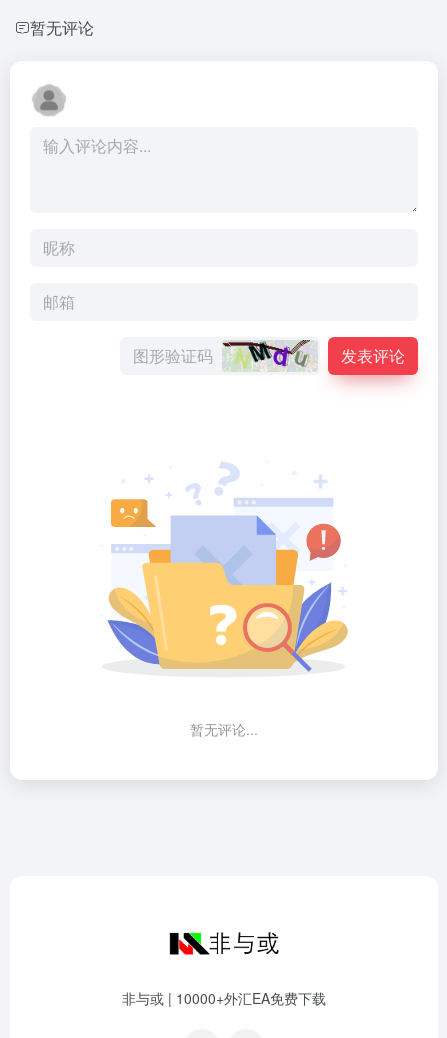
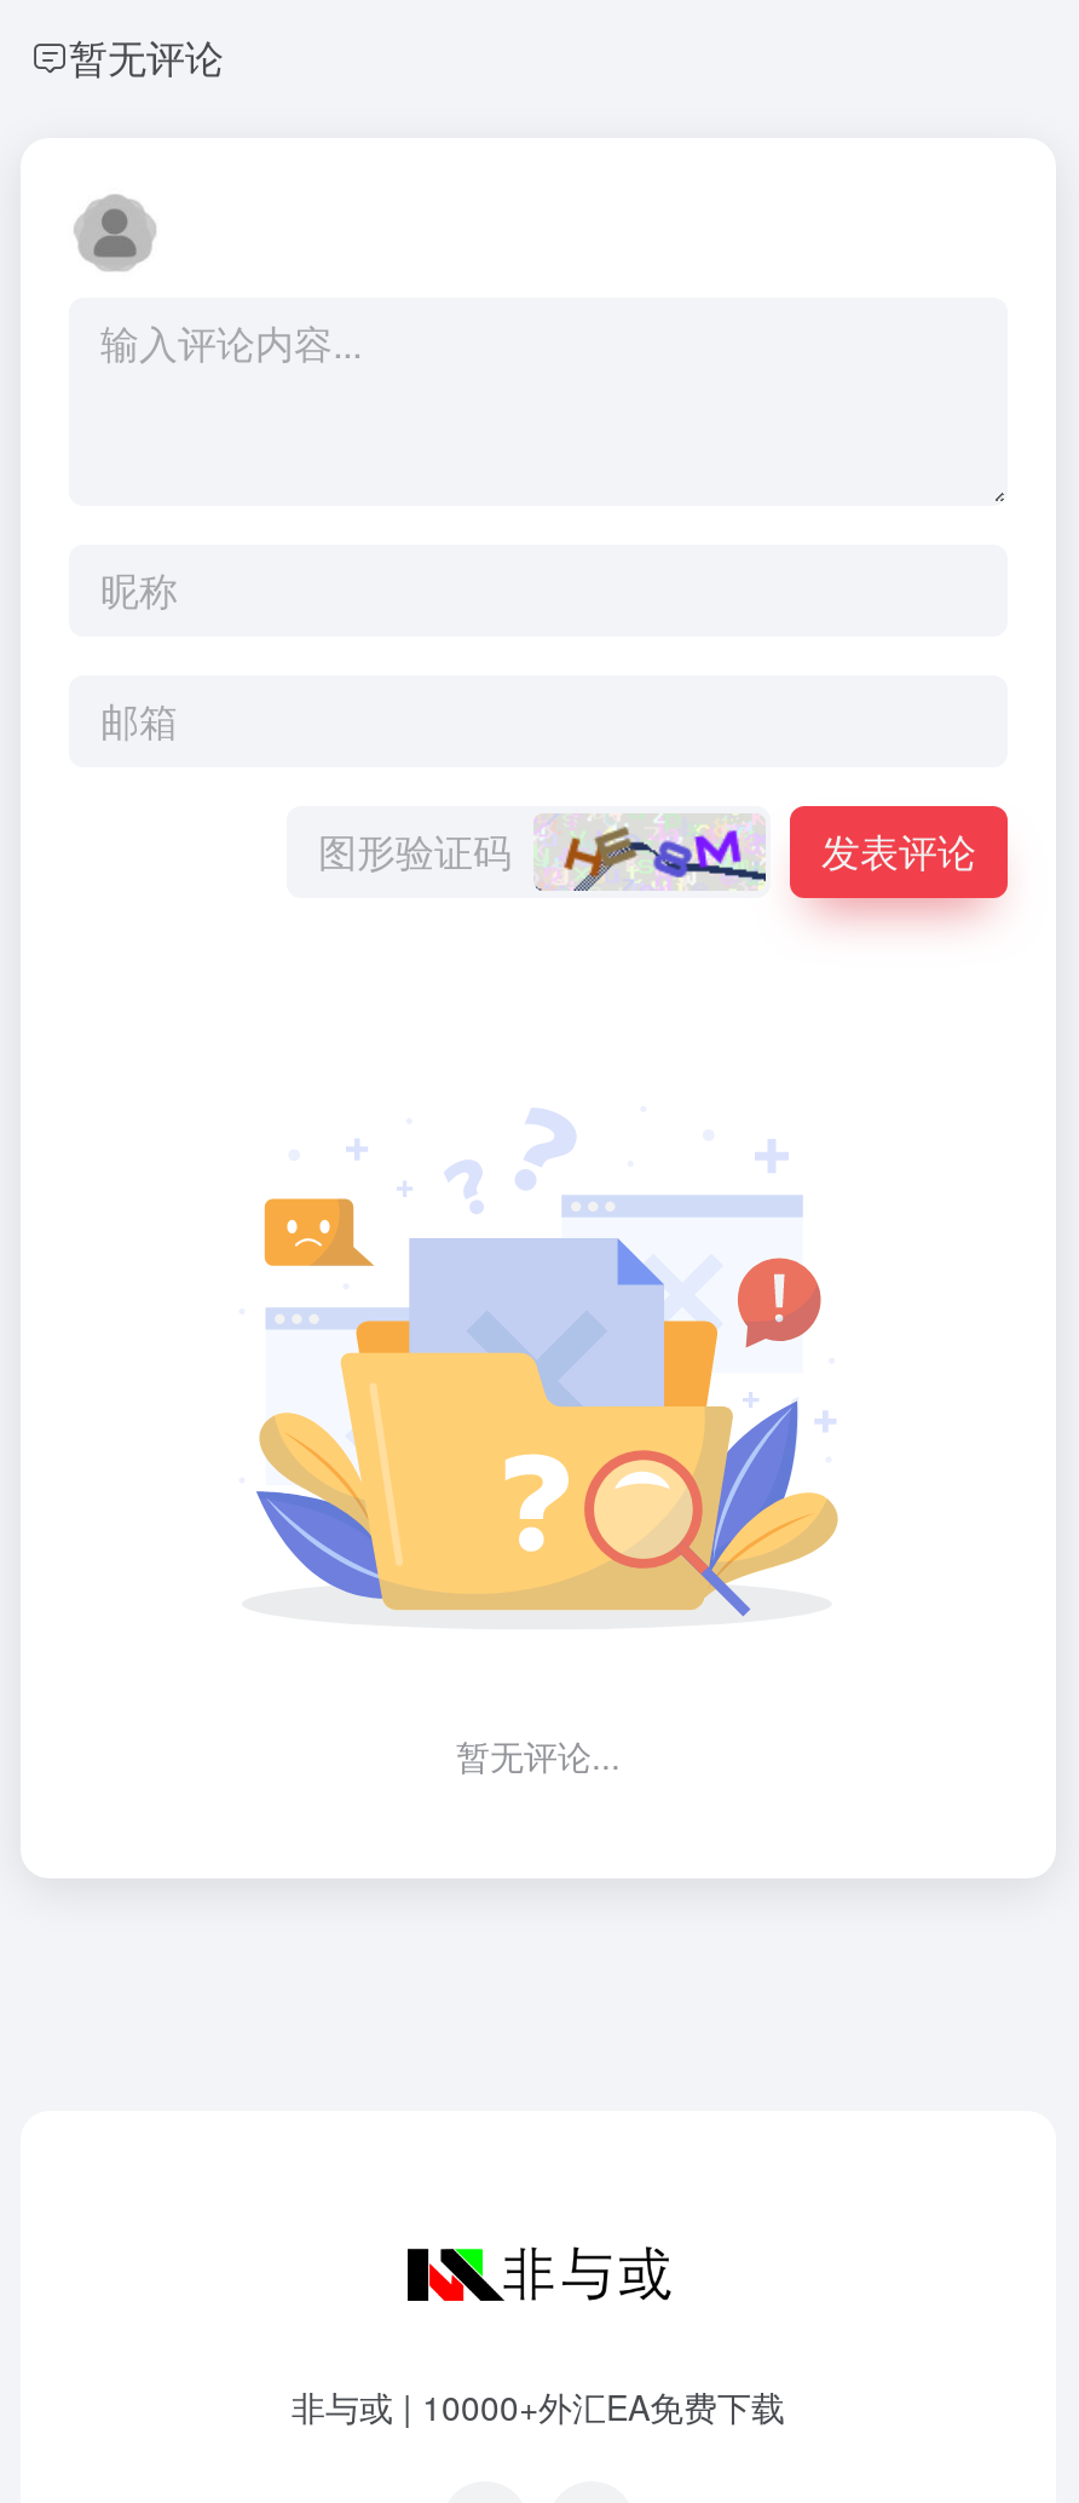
[222,339,318,372] [image] -> [538,813,768,891] [image]

